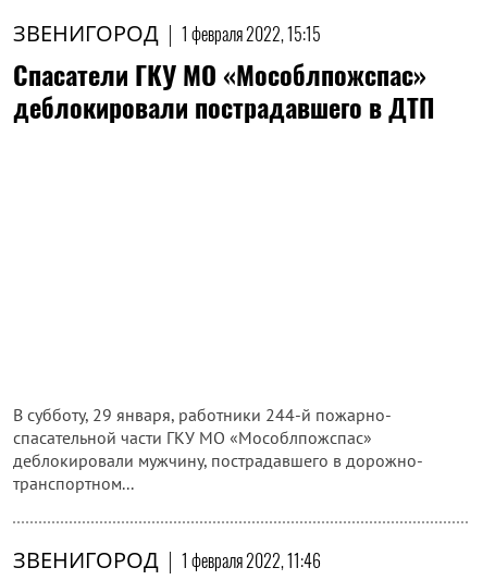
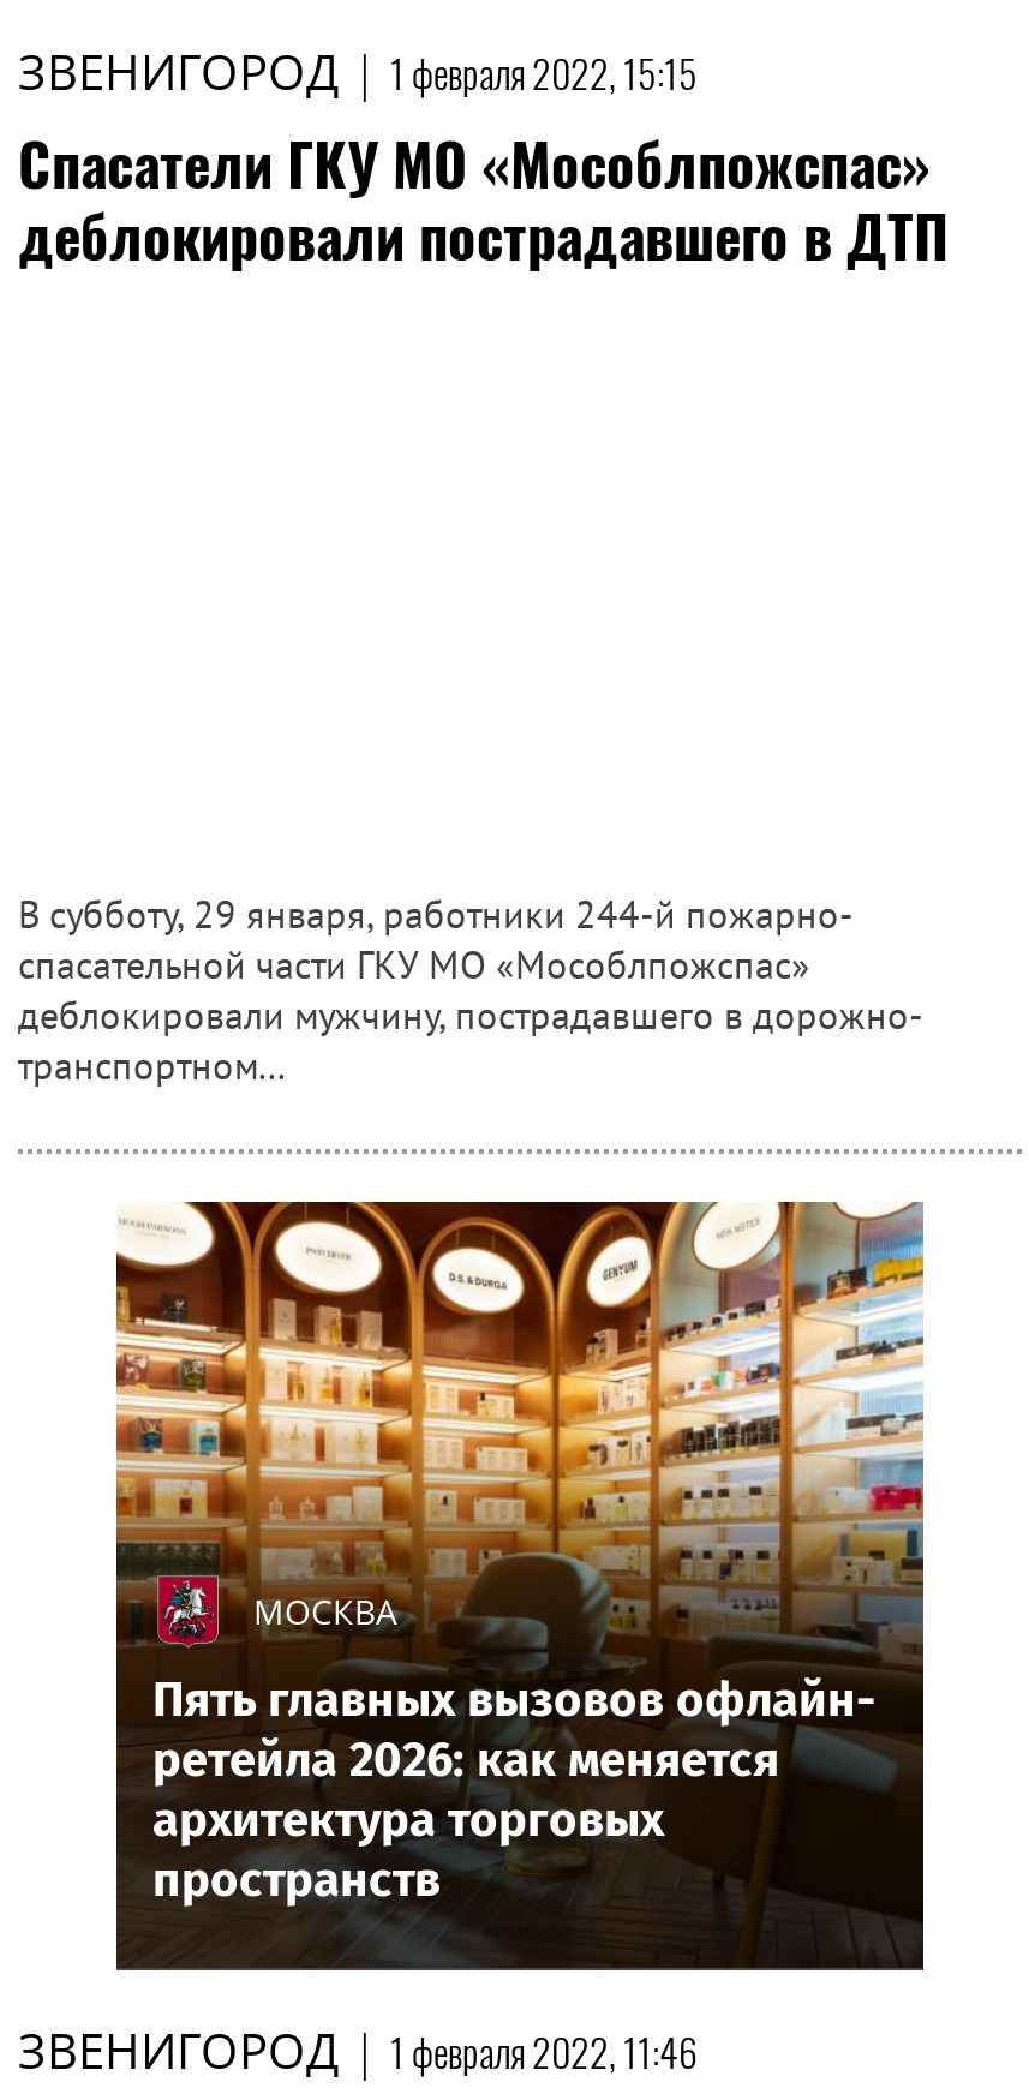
none -> [114,1199,926,1970] [image] | МОСКВА | Пять главных вызовов офлайн- | ретейла 2026: как меняется | архитектура торговых | пространств

